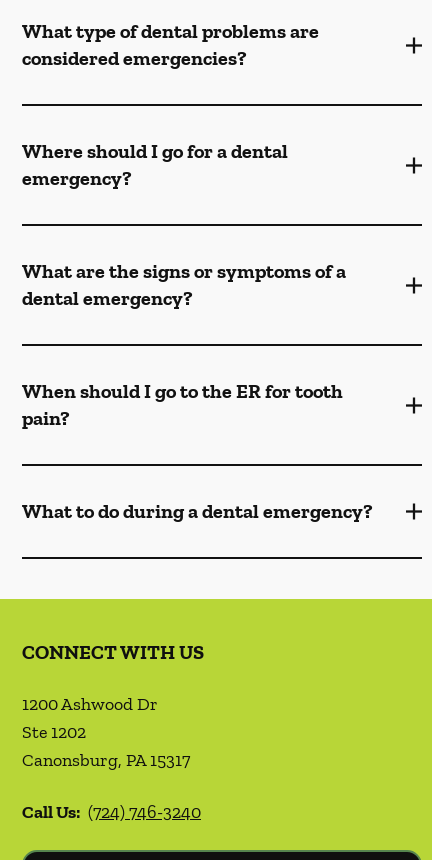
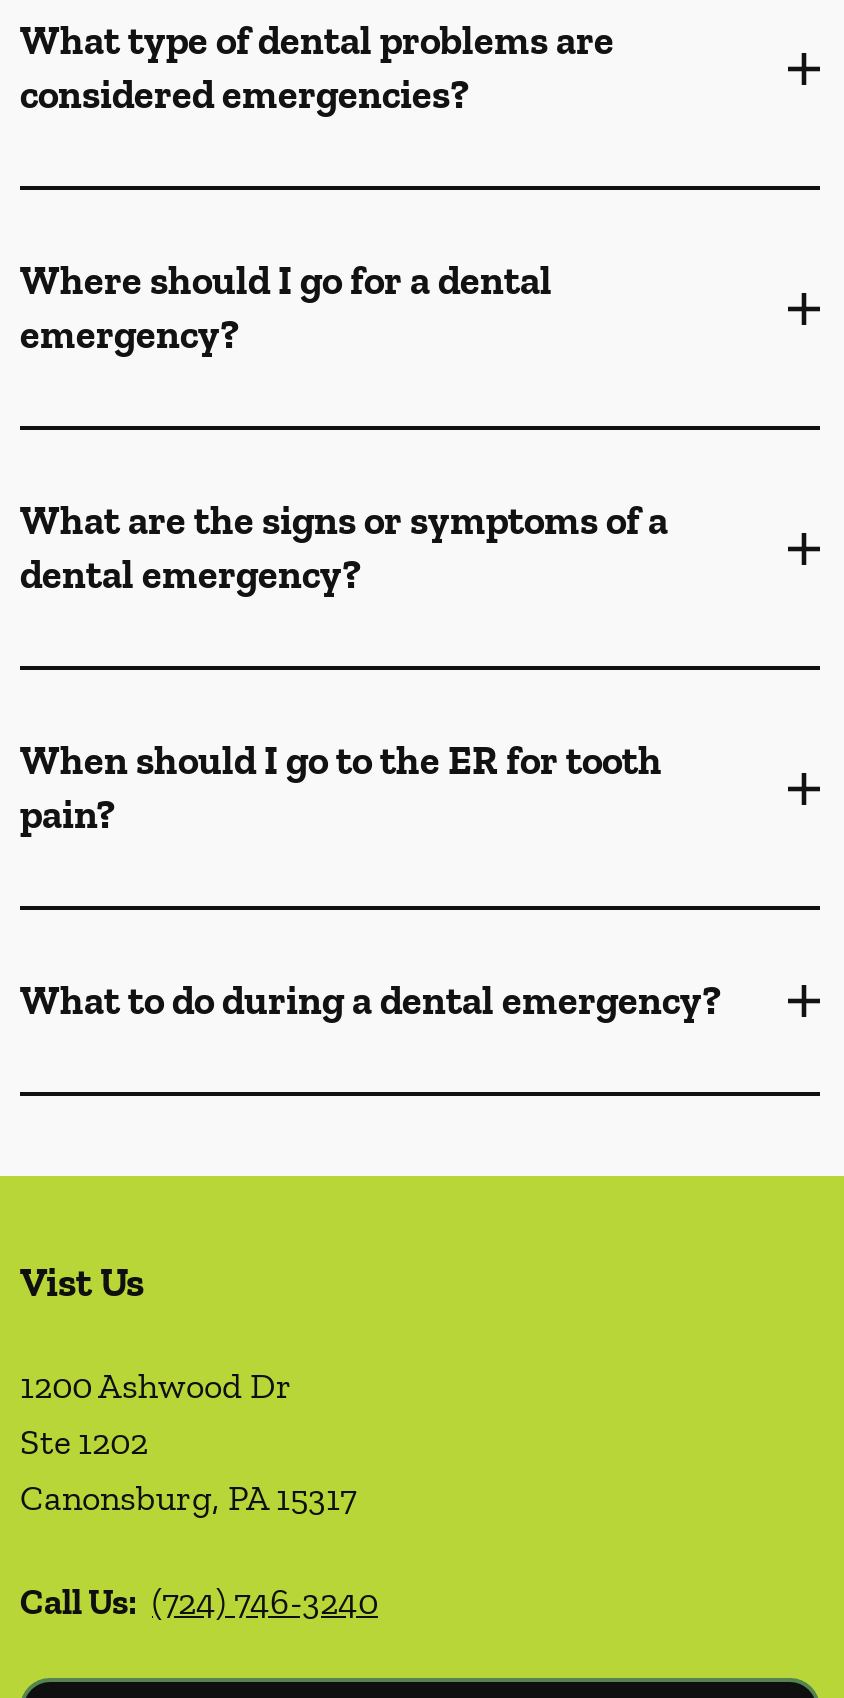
[22,640,204,664] CONNECT WITH US -> [20,1258,144,1306] Vist Us

